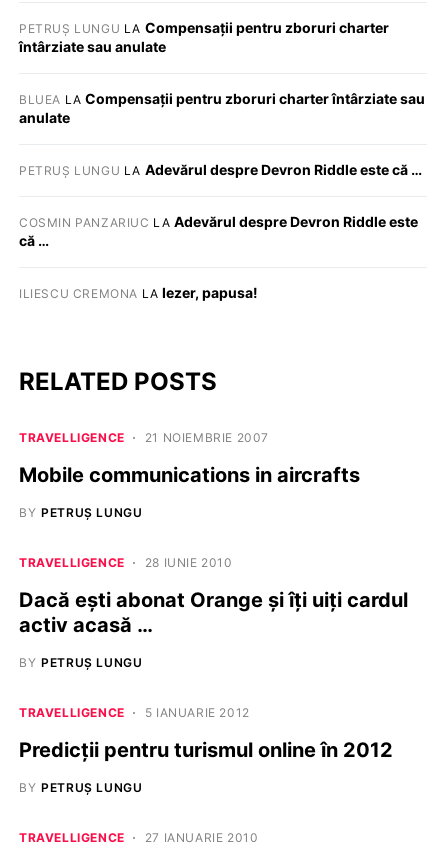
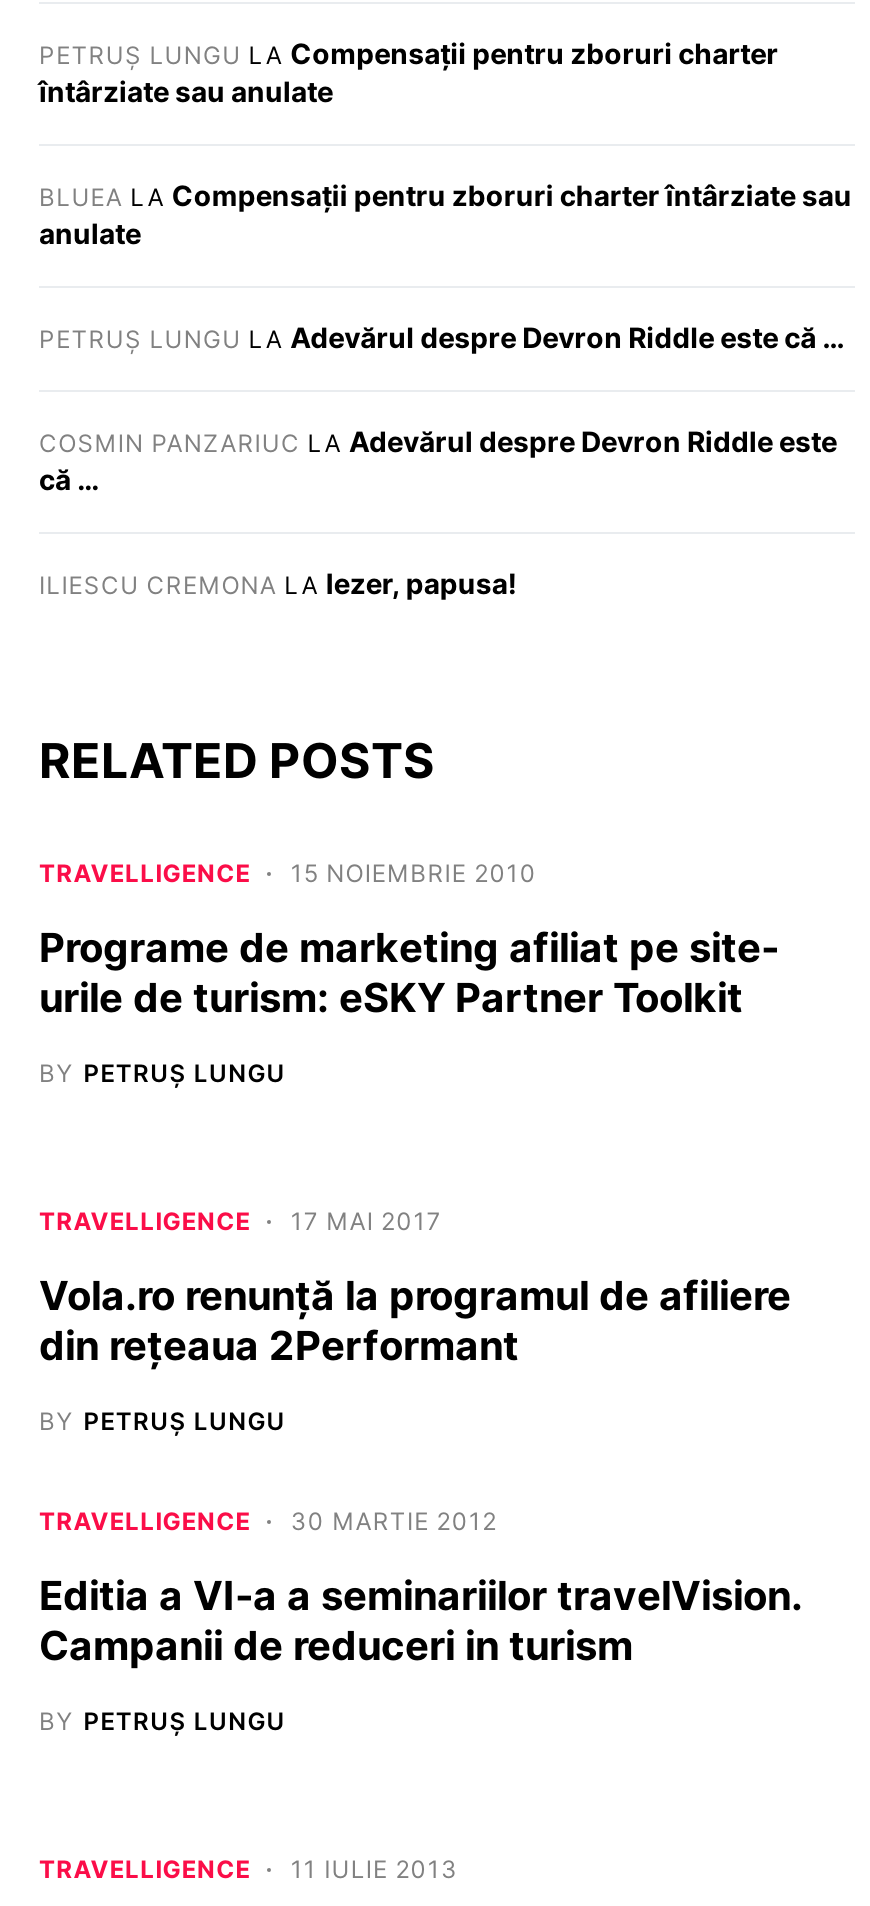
[19,430,269,445] TRAVELLIGENCE 21 NOIEMBRIE 2007 -> [39,858,537,888] TRAVELLIGENCE 15 NOIEMBRIE 2010
[19,463,360,487] Mobile communications in aircrafts -> [39,924,779,1022] Programe de marketing afiliat pe site- | urile de turism: eSKY Partner Toolkit
[19,555,233,570] TRAVELLIGENCE 28 IUNIE 2010 -> [39,1206,442,1236] TRAVELLIGENCE 17 MAI 2017
[19,588,408,637] Dacă eşti abonat Orange şi îţi uiţi cardul | activ acasă … -> [39,1272,791,1370] Vola.ro renunță la programul de afiliere | din rețeaua 2Performant
[19,705,250,720] TRAVELLIGENCE 5 IANUARIE 2012 -> [39,1506,497,1536] TRAVELLIGENCE 30 MARTIE 2012
[19,738,393,762] Predicţii pentru turismul online în 2012 -> [39,1572,801,1670] Editia a VI-a a seminariilor travelVision. | Campanii de reduceri in turism
[19,830,258,845] TRAVELLIGENCE 27 IANUARIE 2010 -> [39,1854,458,1884] TRAVELLIGENCE 11 IULIE 2013

